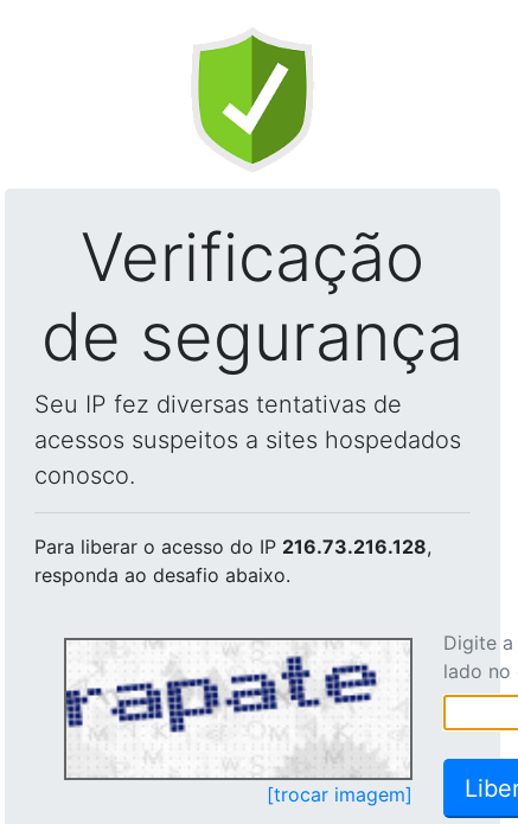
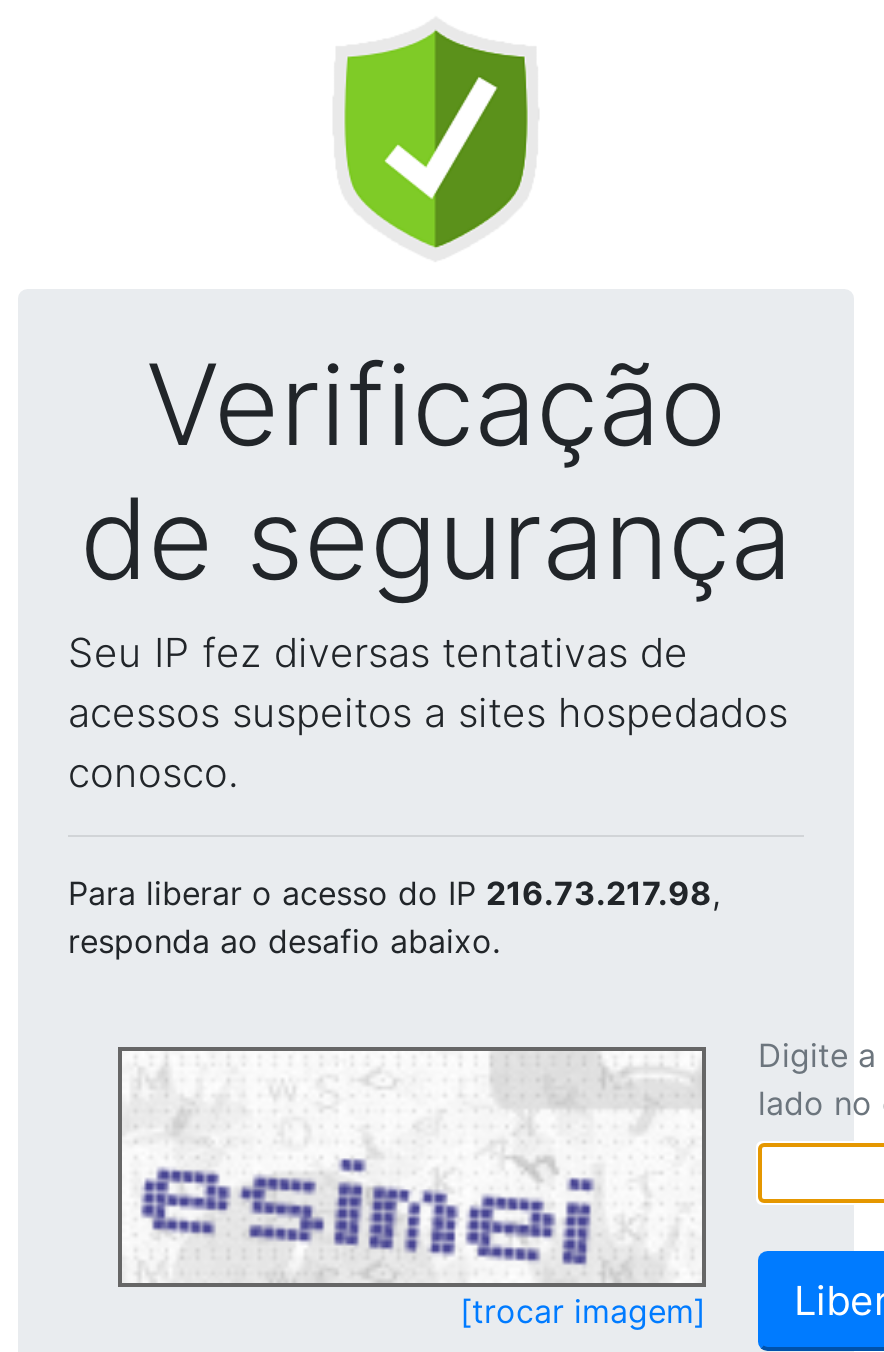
[34,535,431,558] Para liberar o acesso do IP 216.73.216.128, -> [68,873,720,913] Para liberar o acesso do IP 216.73.217.98,
[65,650,384,775] [image] -> [122,1063,696,1279] [image]

